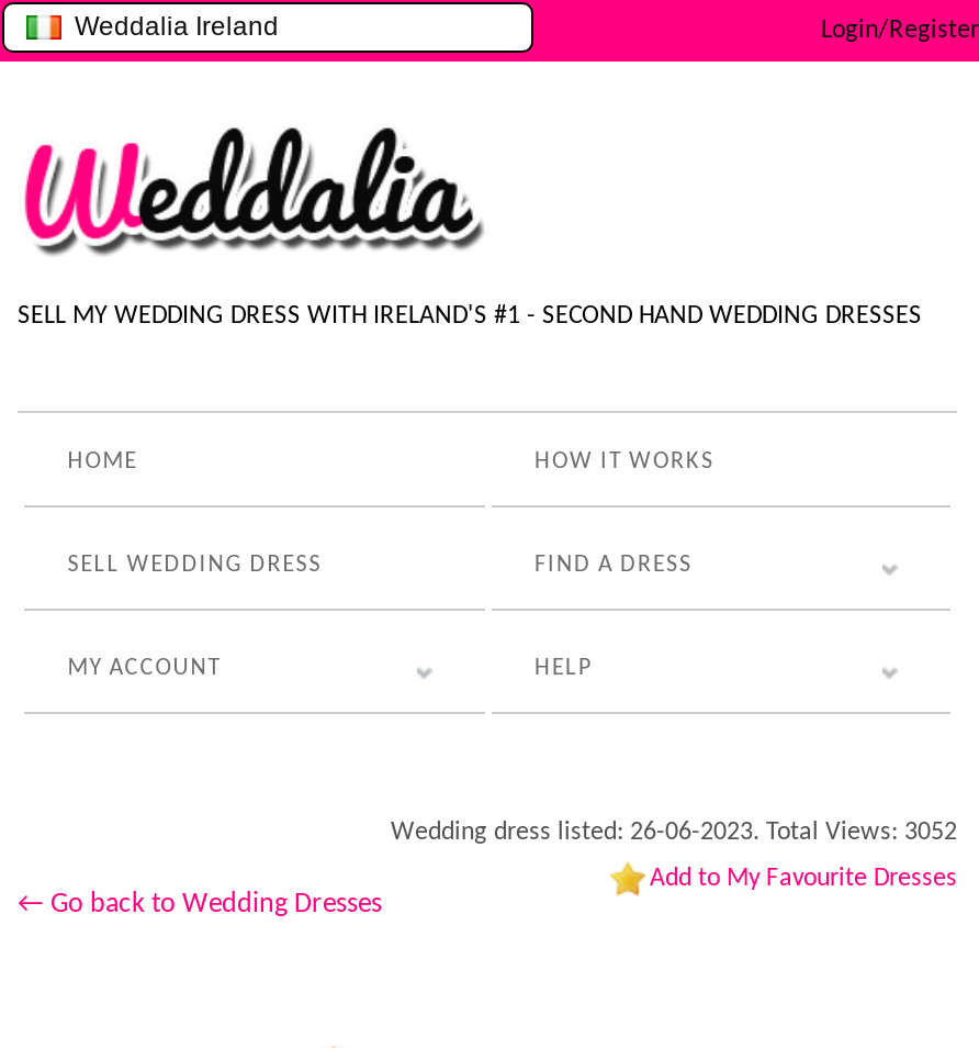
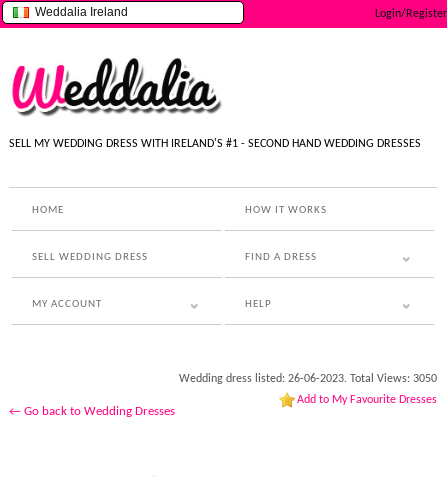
[391,820,957,846] Wedding dress listed: 26-06-2023. Total Views: 3052 -> [179,373,437,385] Wedding dress listed: 26-06-2023. Total Views: 3050

